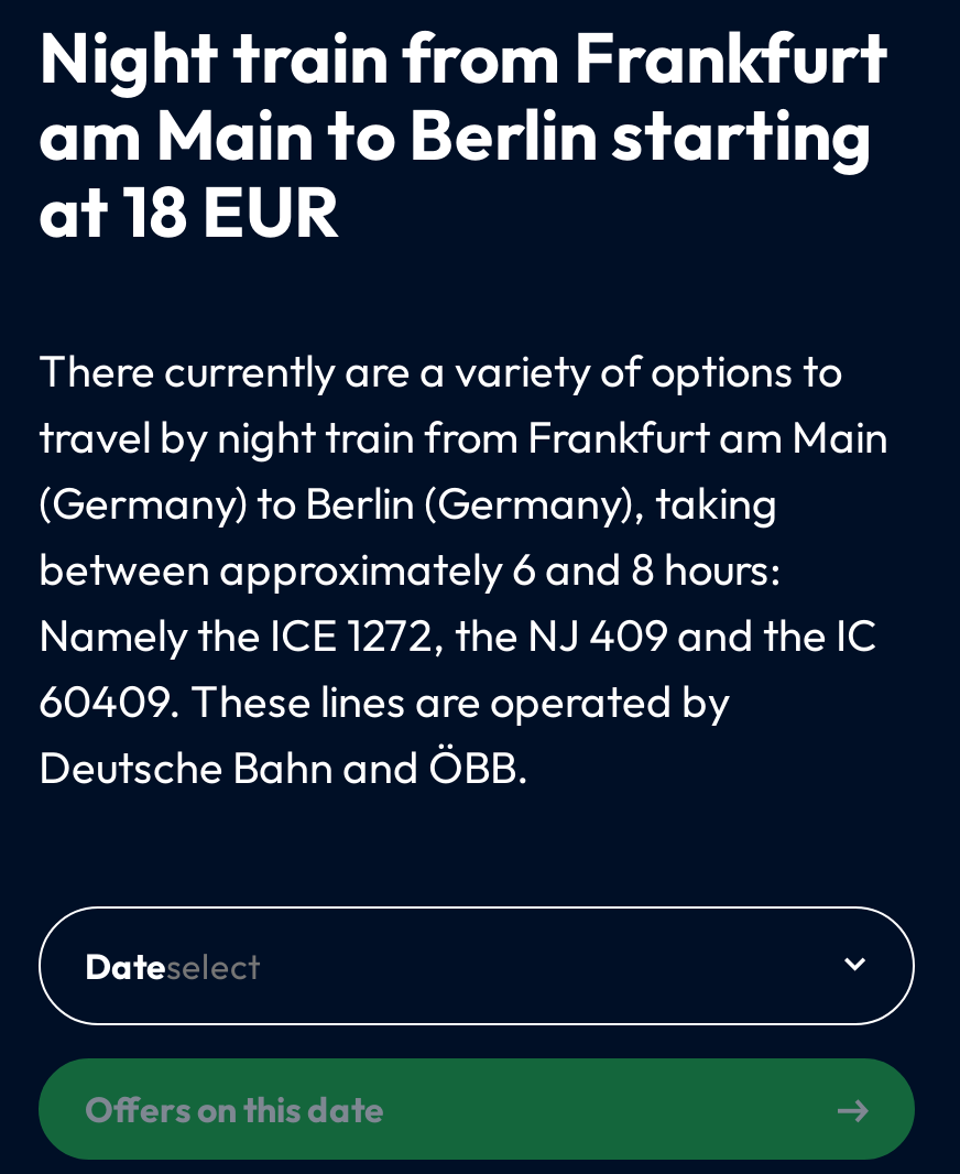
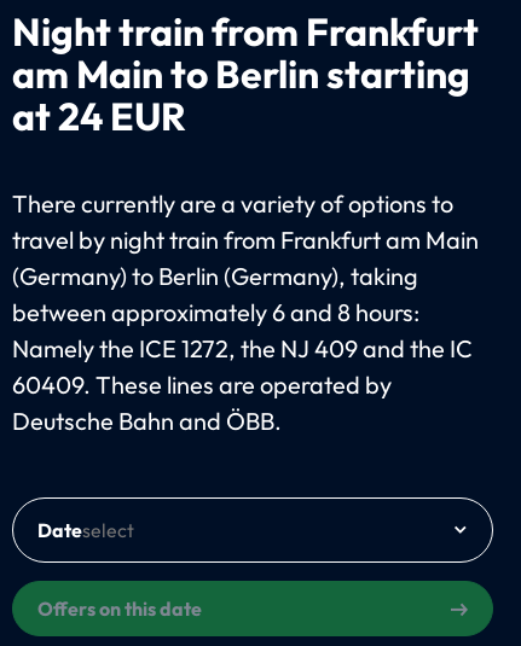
[39,166,340,254] at 18 EUR -> [12,92,186,140] at 24 EUR

